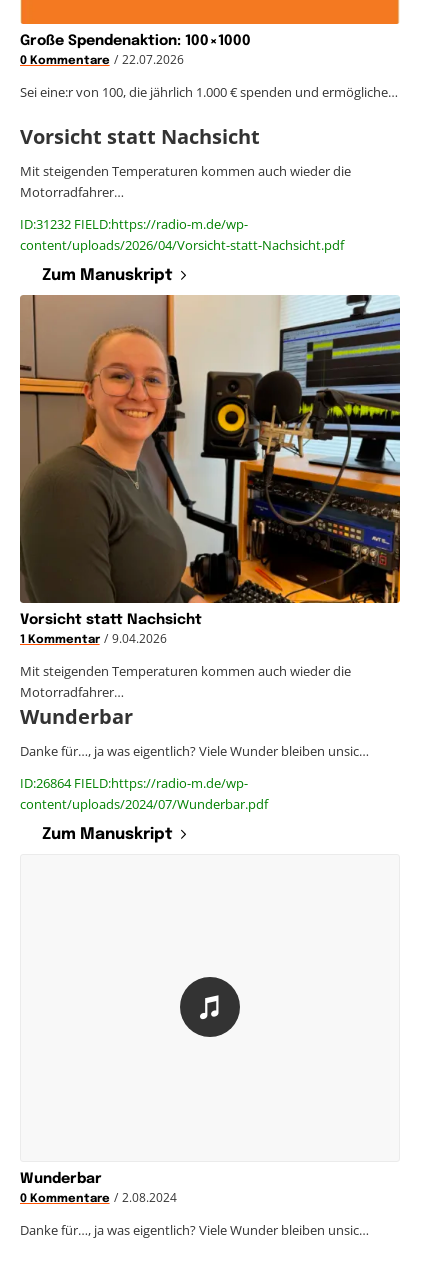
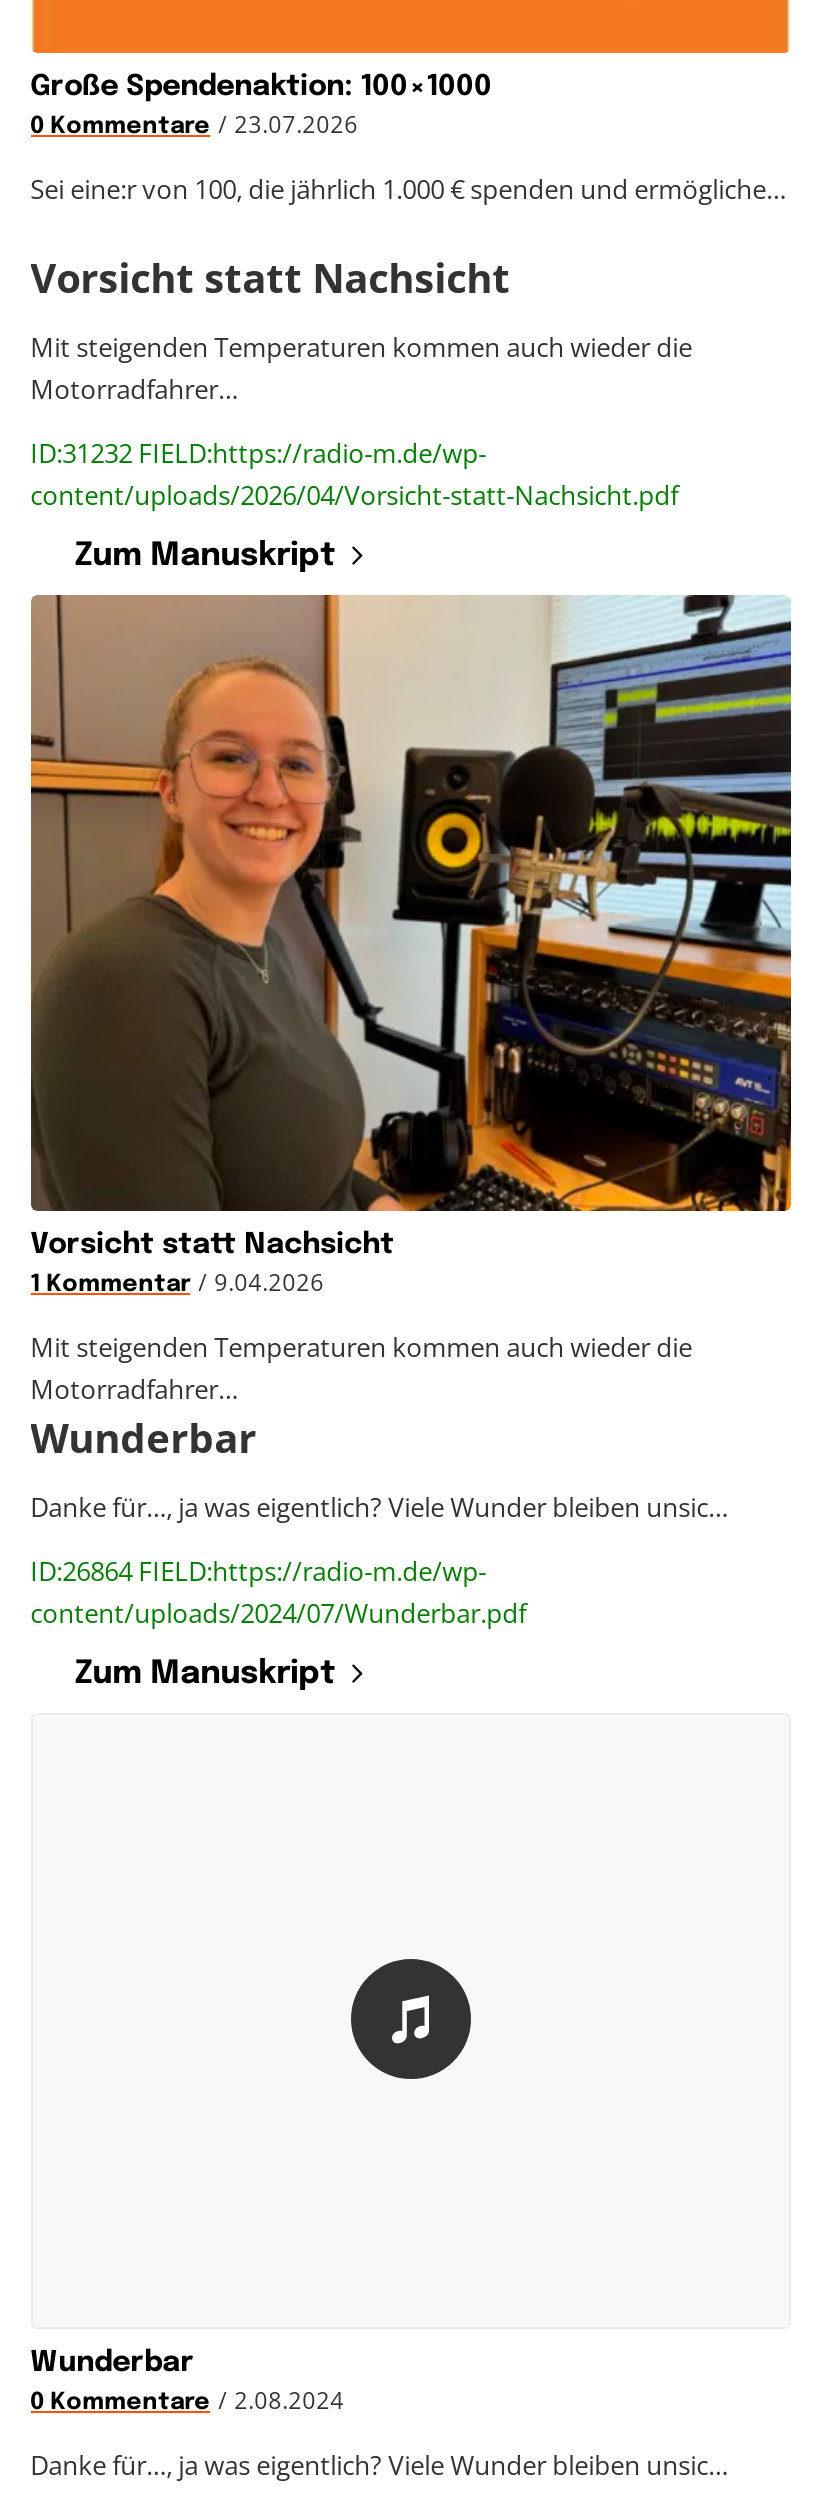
[20,51,184,67] 0 Kommentare / 22.07.2026 -> [30,107,358,139] 0 Kommentare / 23.07.2026

